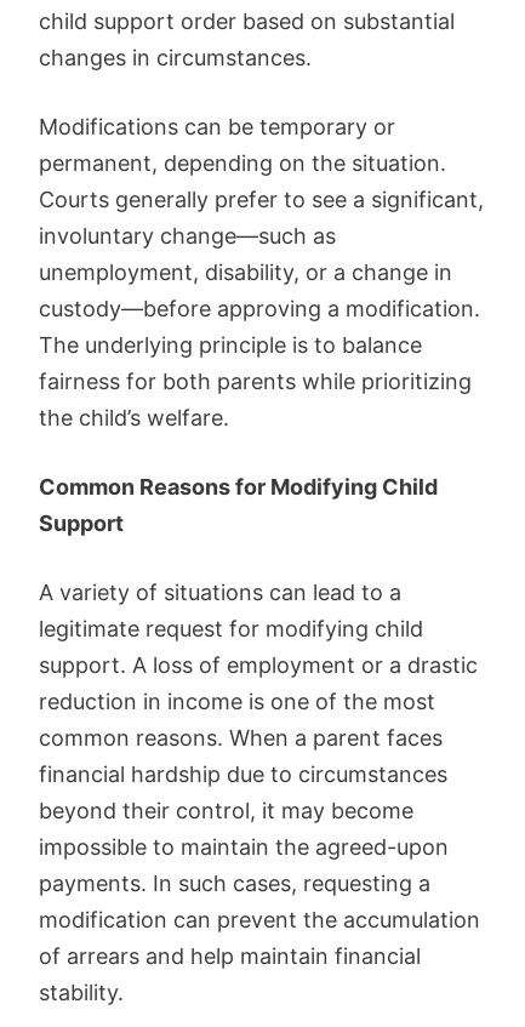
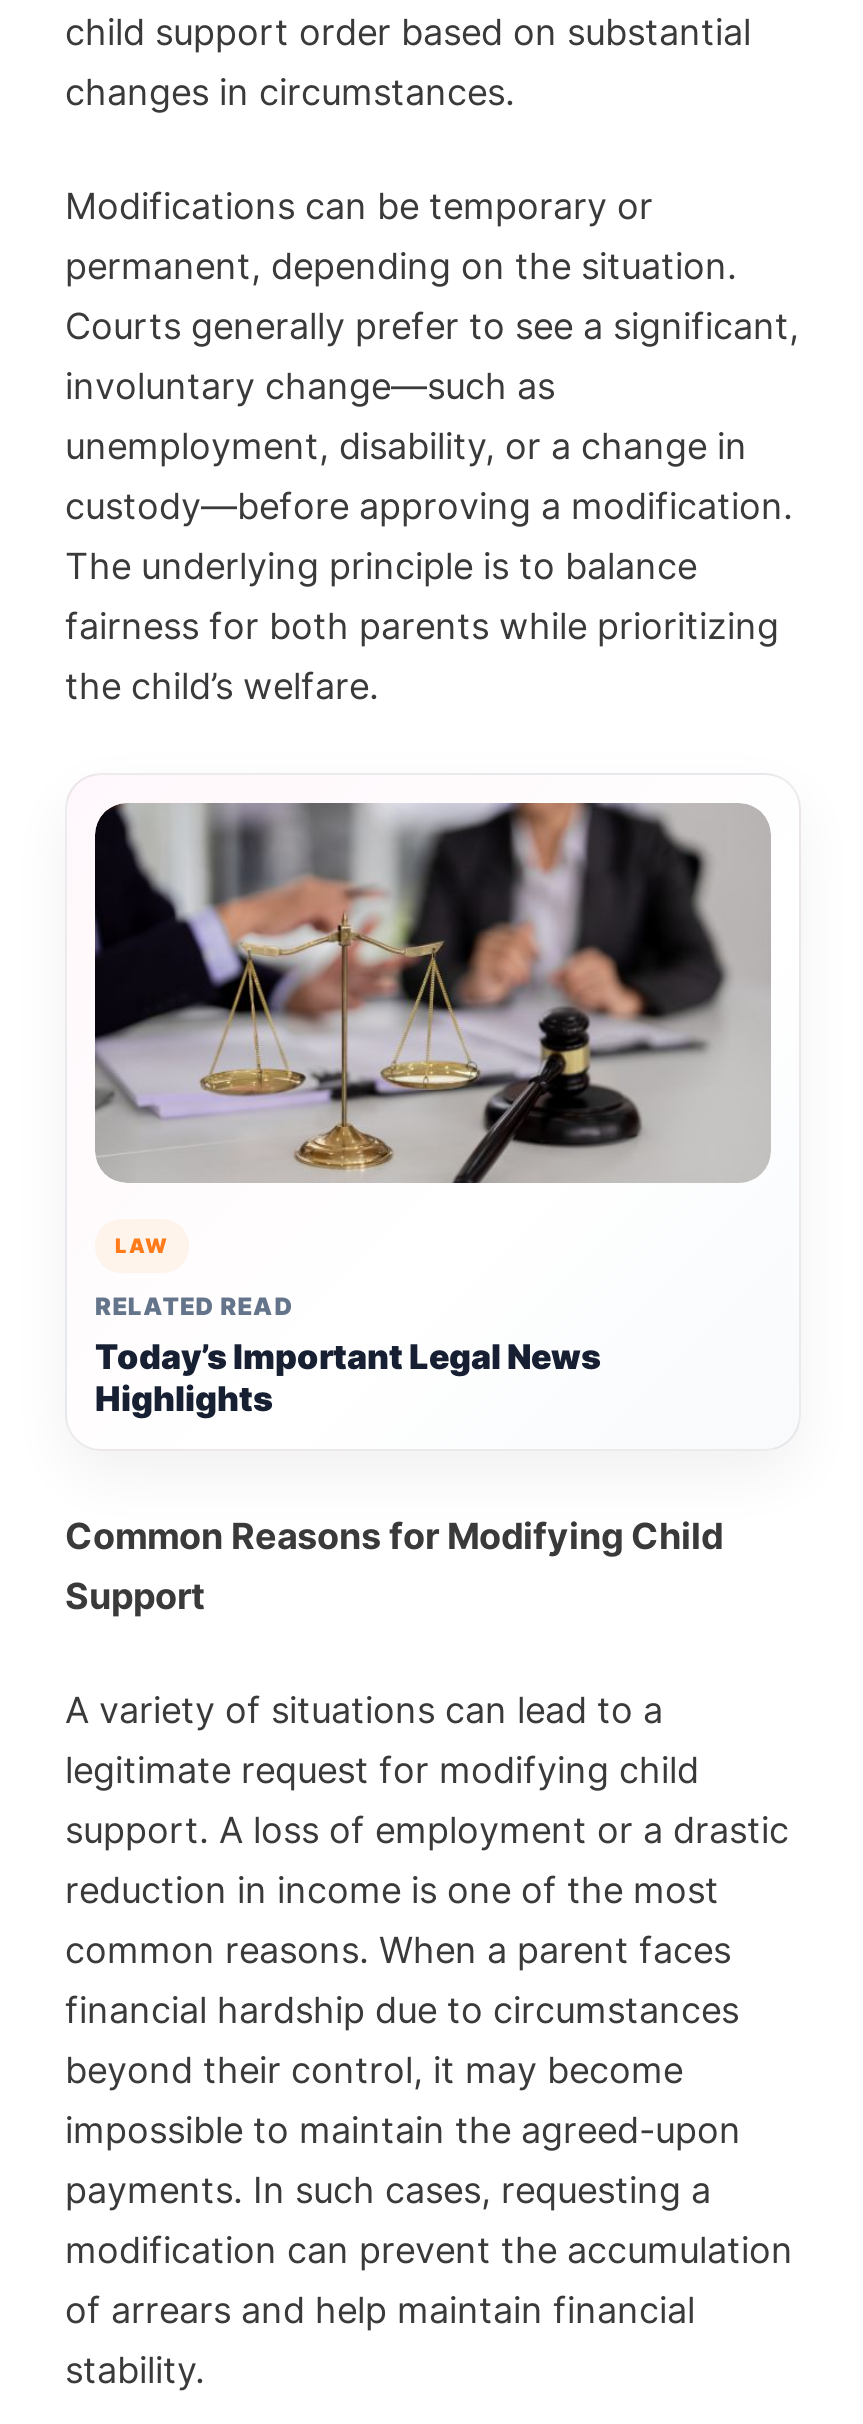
none -> [93,801,771,1418] [image] | LAW | RELATED READ | Today’s Important Legal News | Highlights

